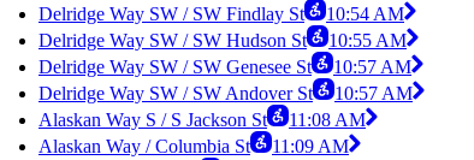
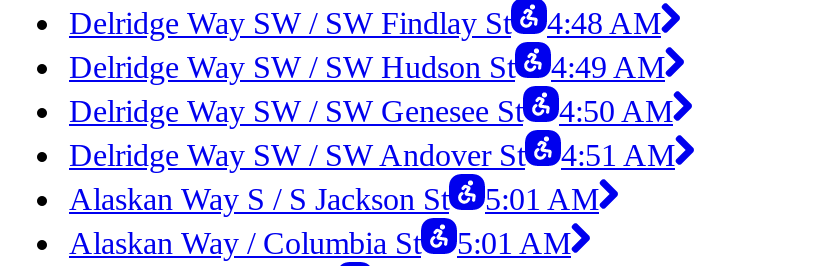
[38,4,404,24] Delridge Way SW / SW Findlay St 10:54 AM -> [69,6,661,40] Delridge Way SW / SW Findlay St 4:48 AM
[38,30,407,51] Delridge Way SW / SW Hudson St 10:55 AM -> [69,50,665,84] Delridge Way SW / SW Hudson St 4:49 AM
[38,57,411,77] Delridge Way SW / SW Genesee St 10:57 AM -> [69,94,673,128] Delridge Way SW / SW Genesee St 4:50 AM
[38,83,413,104] Delridge Way SW / SW Andover St 10:57 AM -> [69,138,675,172] Delridge Way SW / SW Andover St 4:51 AM
[38,110,366,130] Alaskan Way S / S Jackson St 11:08 AM -> [69,182,599,216] Alaskan Way S / S Jackson St 5:01 AM
[38,136,349,157] Alaskan Way / Columbia St 11:09 AM -> [69,226,571,260] Alaskan Way / Columbia St 5:01 AM

